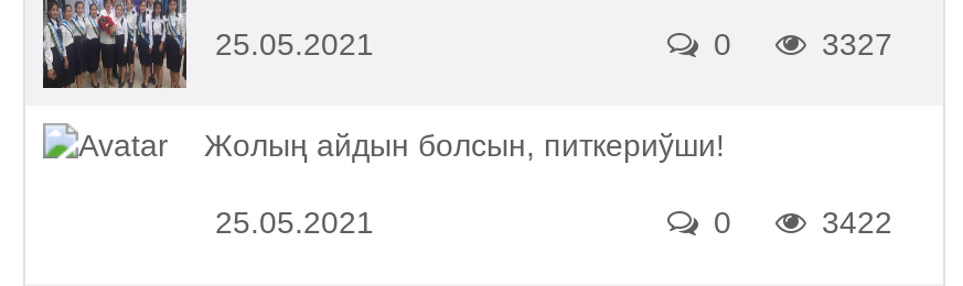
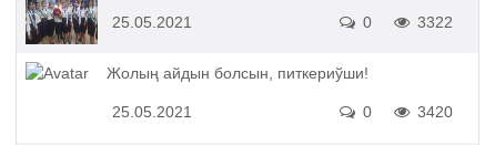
[813,26,892,62] 3327 -> [413,13,453,31] 3322
[813,205,892,240] 3422 -> [413,103,453,121] 3420

